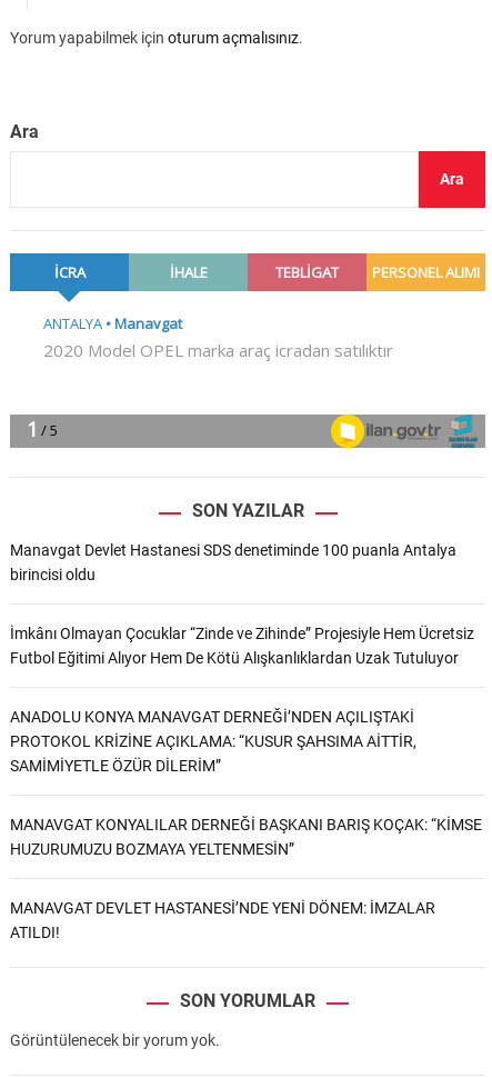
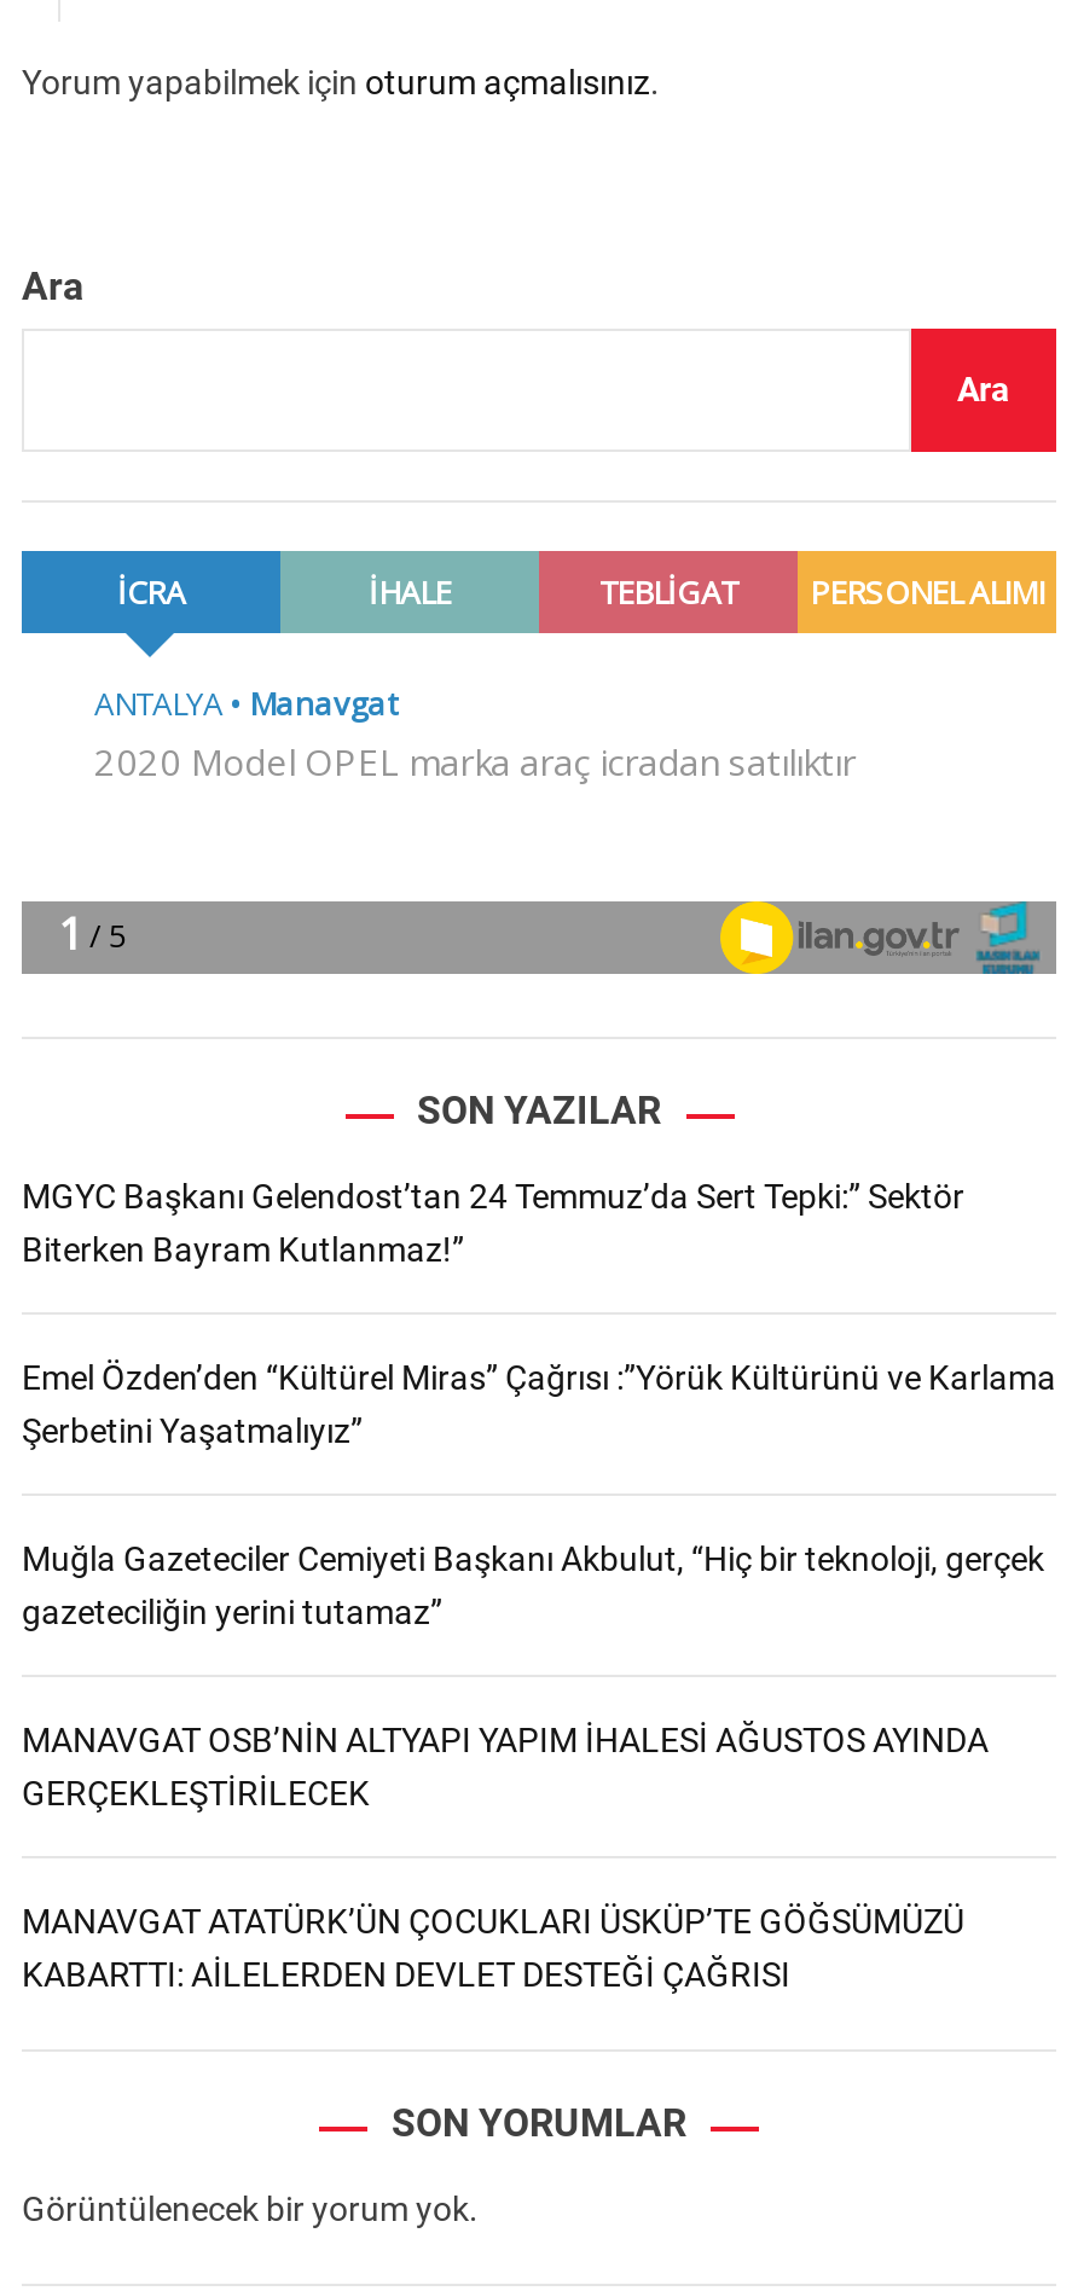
[10,542,456,584] Manavgat Devlet Hastanesi SDS denetiminde 100 puanla Antalya | birincisi oldu -> [22,1178,964,1269] MGYC Başkanı Gelendost’tan 24 Temmuz’da Sert Tepki:” Sektör | Biterken Bayram Kutlanmaz!”
[10,625,474,667] İmkânı Olmayan Çocuklar “Zinde ve Zihinde” Projesiyle Hem Ücretsiz | Futbol Eğitimi Alıyor Hem De Kötü Alışkanlıklardan Uzak Tutuluyor -> [22,1359,1056,1451] Emel Özden’den “Kültürel Miras” Çağrısı :”Yörük Kültürünü ve Karlama | Şerbetini Yaşatmalıyız”
[10,708,416,775] ANADOLU KONYA MANAVGAT DERNEĞİ’NDEN AÇILIŞTAKİ | PROTOKOL KRİZİNE AÇIKLAMA: “KUSUR ŞAHSIMA AİTTİR, | SAMİMİYETLE ÖZÜR DİLERİM” -> [22,1540,1044,1632] Muğla Gazeteciler Cemiyeti Başkanı Akbulut, “Hiç bir teknoloji, gerçek | gazeteciliğin yerini tutamaz”
[10,816,482,858] MANAVGAT KONYALILAR DERNEĞİ BAŞKANI BARIŞ KOÇAK: “KİMSE | HUZURUMUZU BOZMAYA YELTENMESİN” -> [22,1721,989,1813] MANAVGAT OSB’NİN ALTYAPI YAPIM İHALESİ AĞUSTOS AYINDA | GERÇEKLEŞTİRİLECEK
[10,899,435,942] MANAVGAT DEVLET HASTANESİ’NDE YENİ DÖNEM: İMZALAR | ATILDI! -> [22,1903,964,1994] MANAVGAT ATATÜRK’ÜN ÇOCUKLARI ÜSKÜP’TE GÖĞSÜMÜZÜ | KABARTTI: AİLELERDEN DEVLET DESTEĞİ ÇAĞRISI

